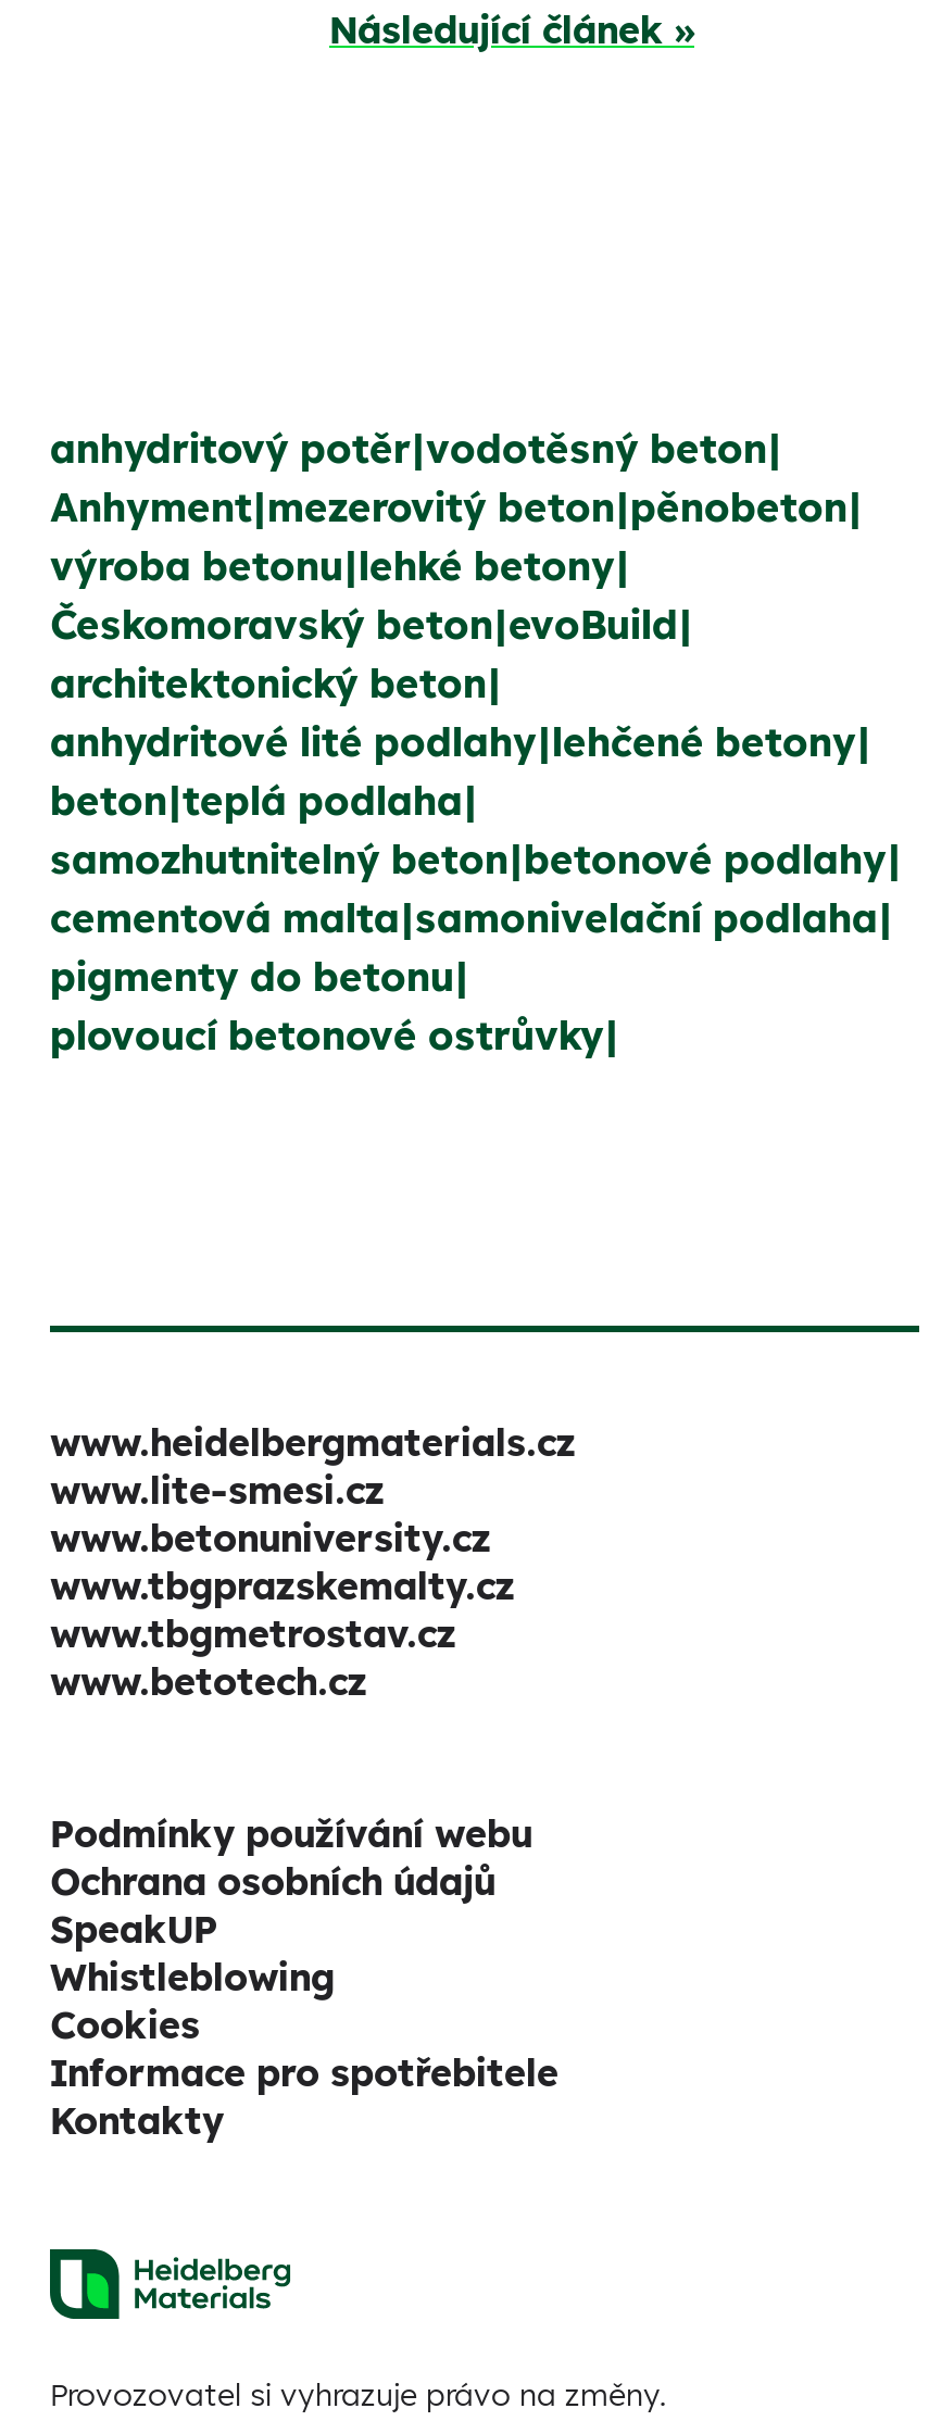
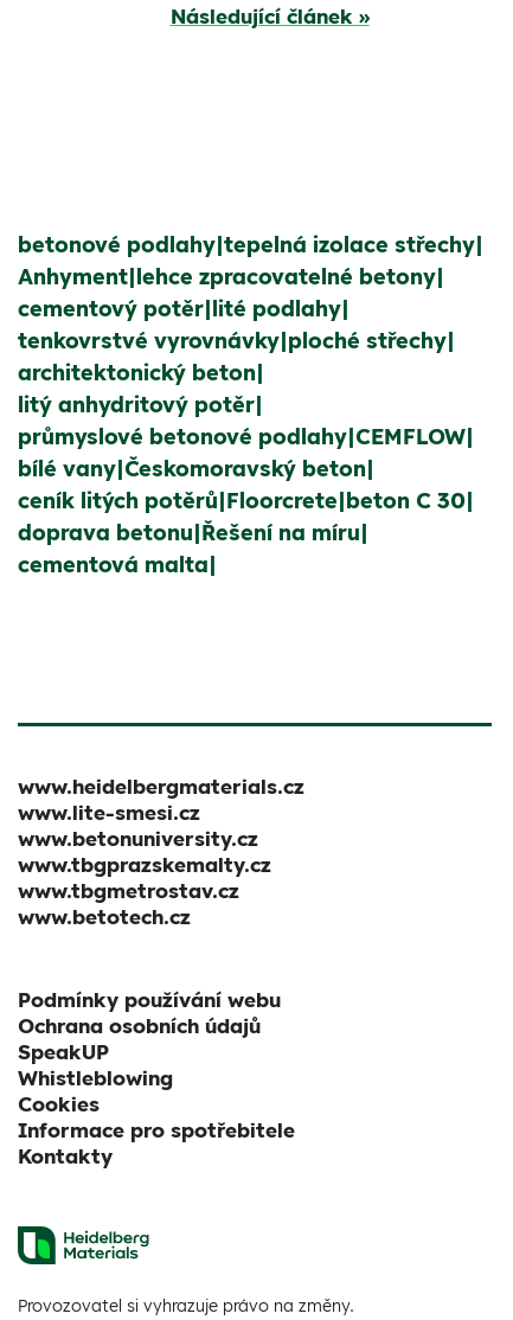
[50,424,848,650] anhydritový potěr vodotěsný beton | Anhyment mezerovitý beton pěnobeton | výroba betonu lehké betony | Českomoravský beton evoBuild -> [18,231,475,354] betonové podlahy tepelná izolace střechy | Anhyment lehce zpracovatelné betony | cementový potěr lité podlahy | tenkovrstvé vyrovnávky ploché střechy
[50,717,887,1061] anhydritové lité podlahy lehčené betony | beton teplá podlaha | samozhutnitelný beton betonové podlahy | cementová malta samonivelační podlaha | pigmenty do betonu | plovoucí betonové ostrůvky -> [18,391,466,578] litý anhydritový potěr | průmyslové betonové podlahy CEMFLOW | bílé vany Českomoravský beton | ceník litých potěrů Floorcrete beton C 30 | doprava betonu Řešení na míru | cementová malta

